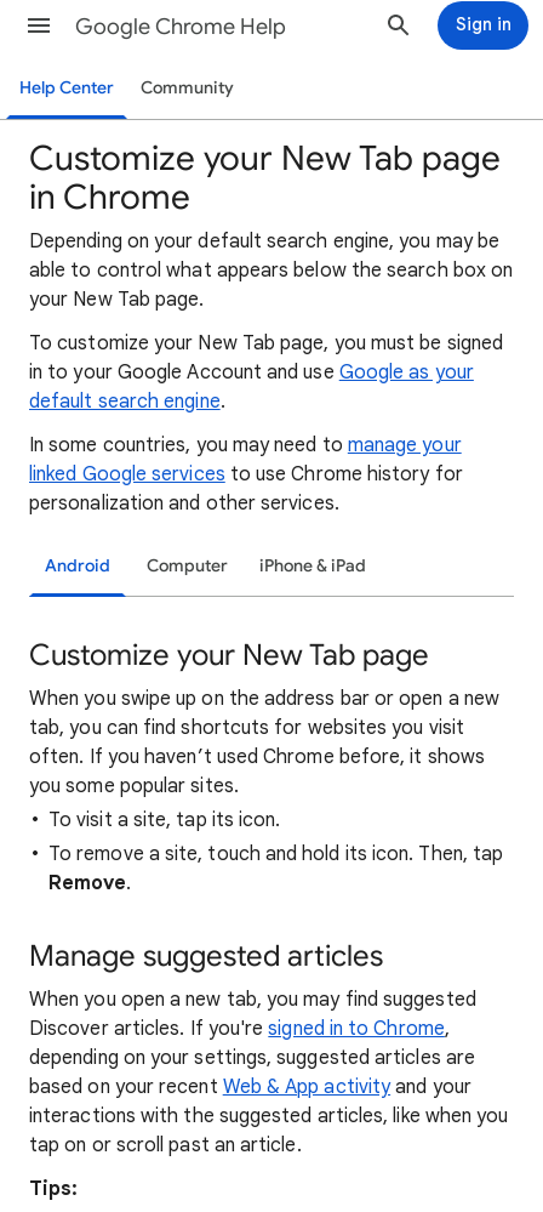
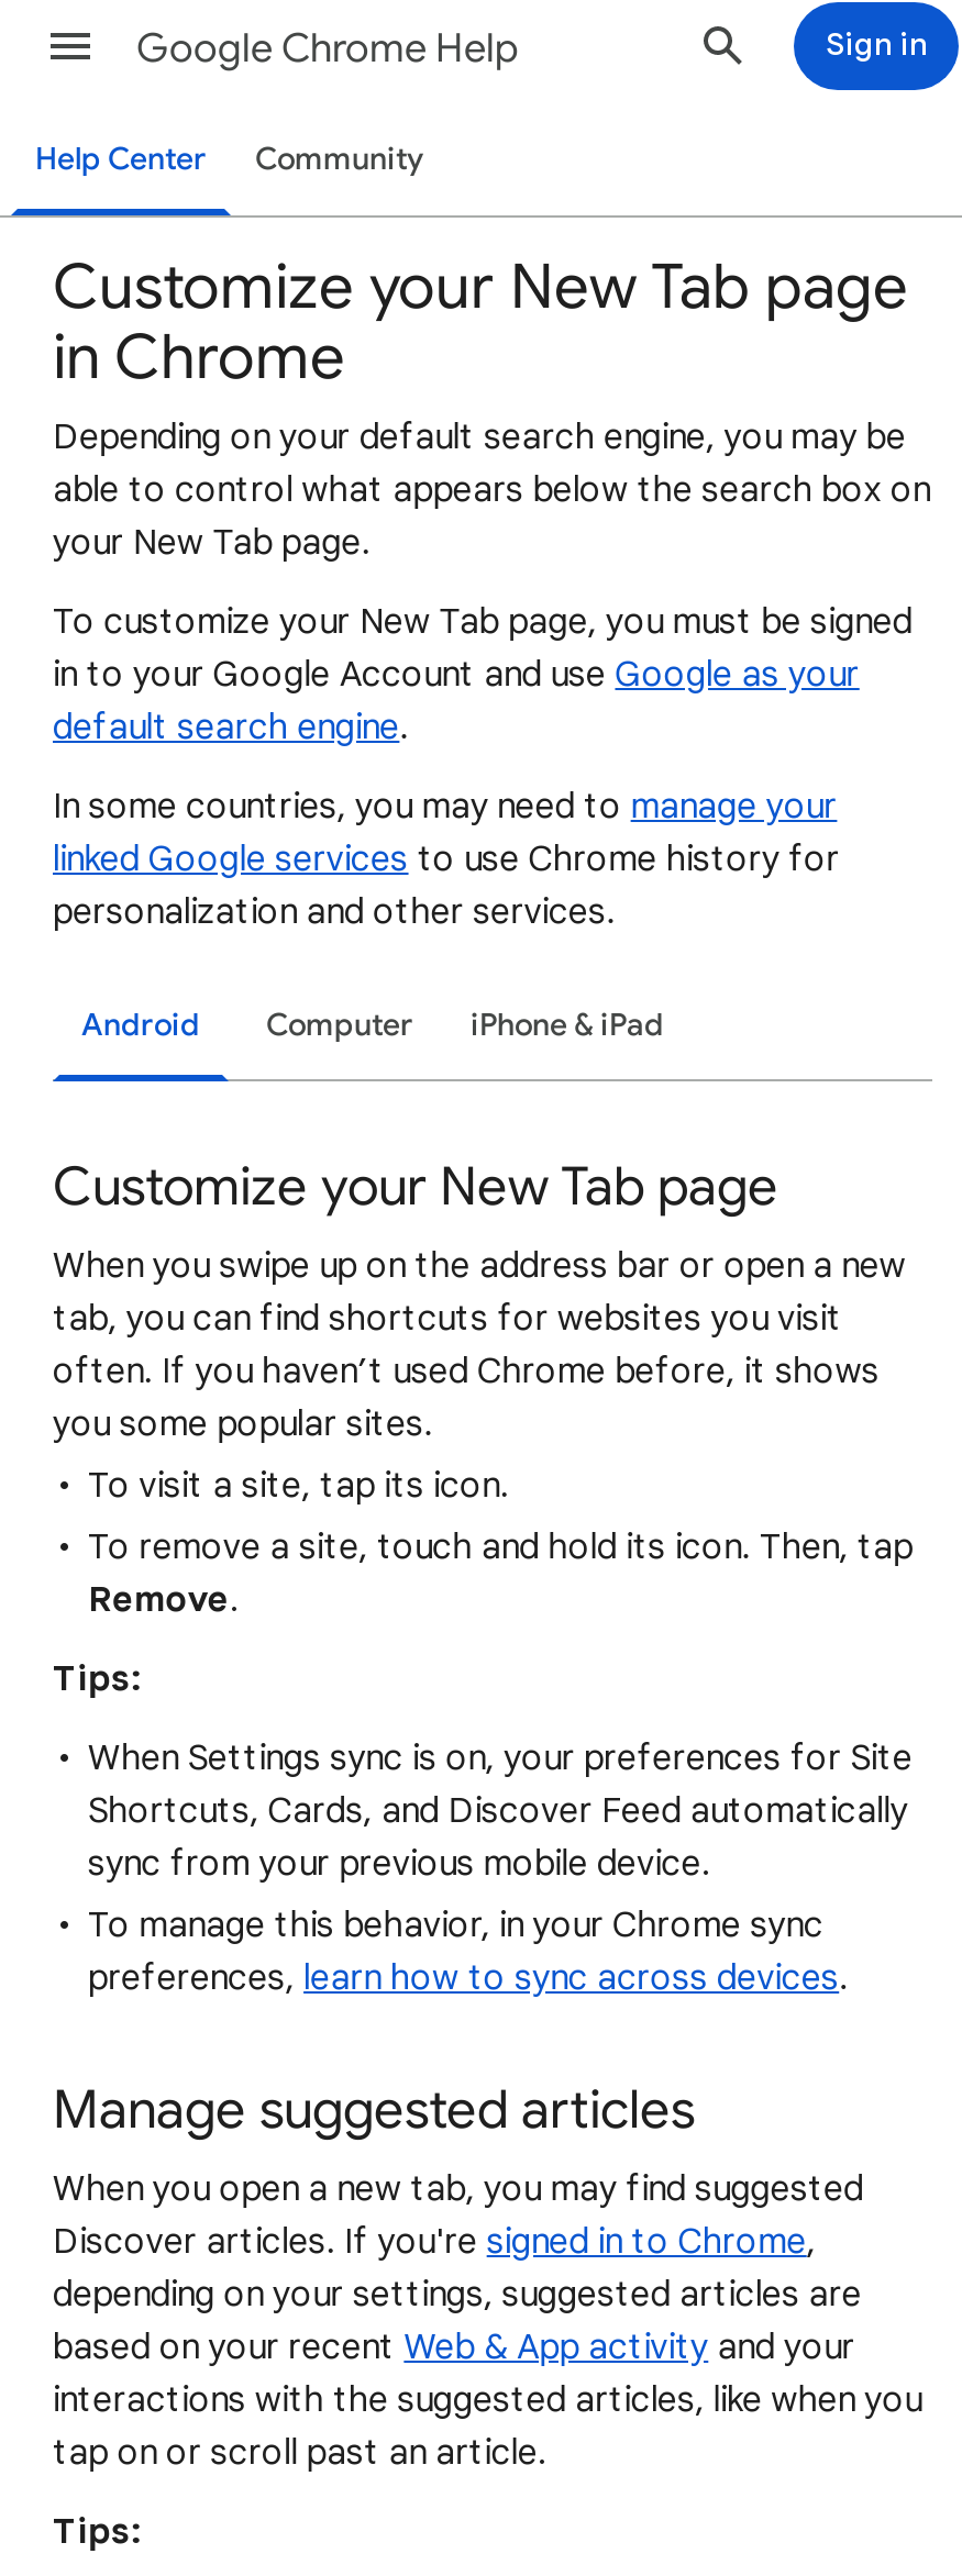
none -> [53,1657,913,2000] Tips: | When Settings sync is on, your preferences for Site | Shortcuts, Cards, and Discover Feed automatically | sync from your previous mobile device. | To manage this behavior, in your Chrome sync | preferences, learn how to sync across devices.

